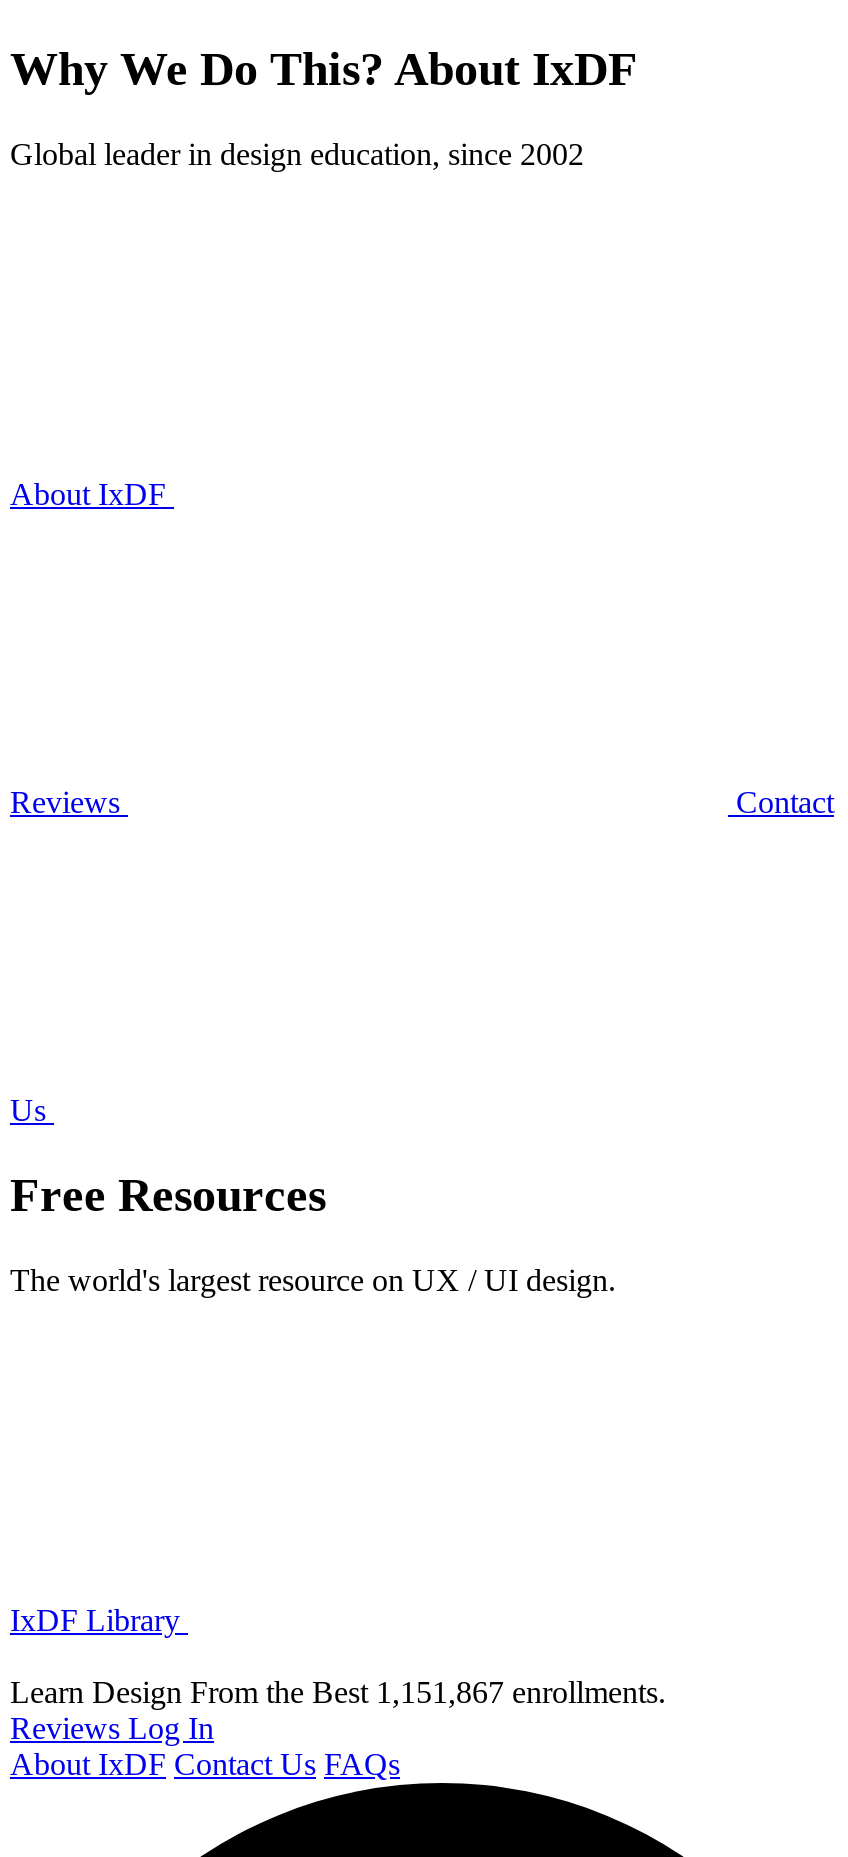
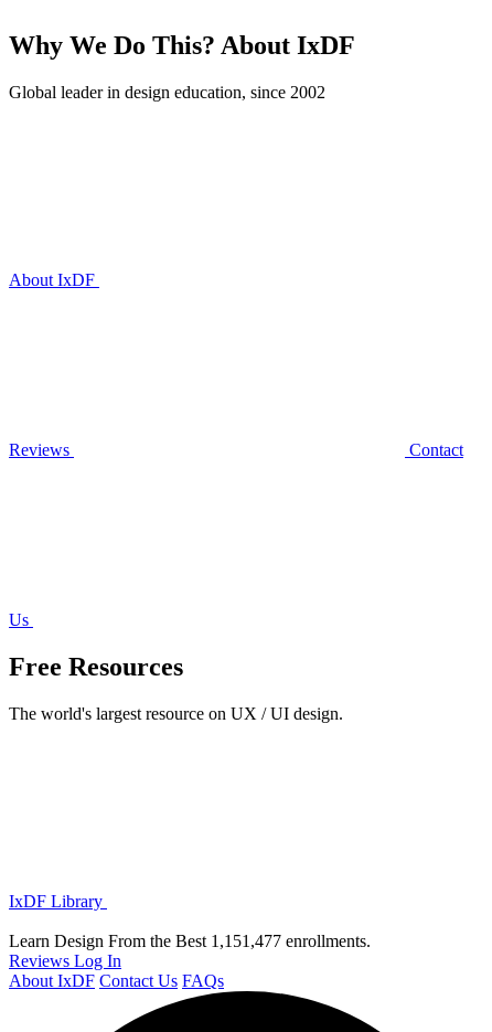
[10,1674,666,1708] Learn Design From the Best 1,151,867 enrollments. -> [9,931,371,950] Learn Design From the Best 1,151,477 enrollments.

